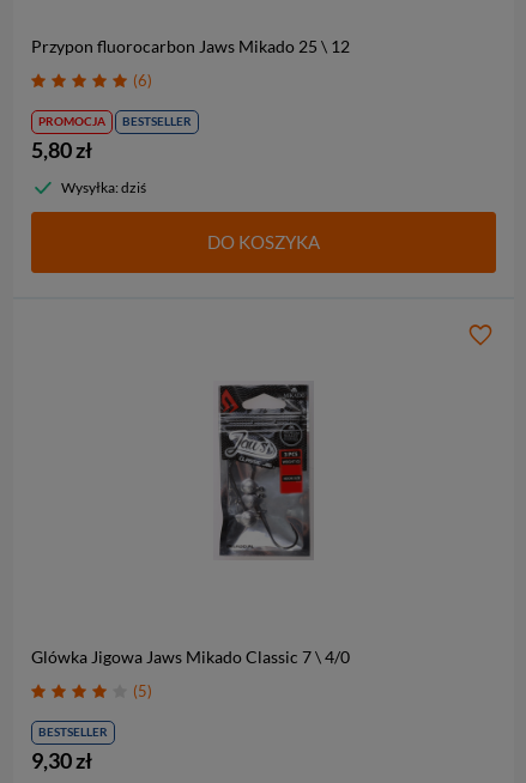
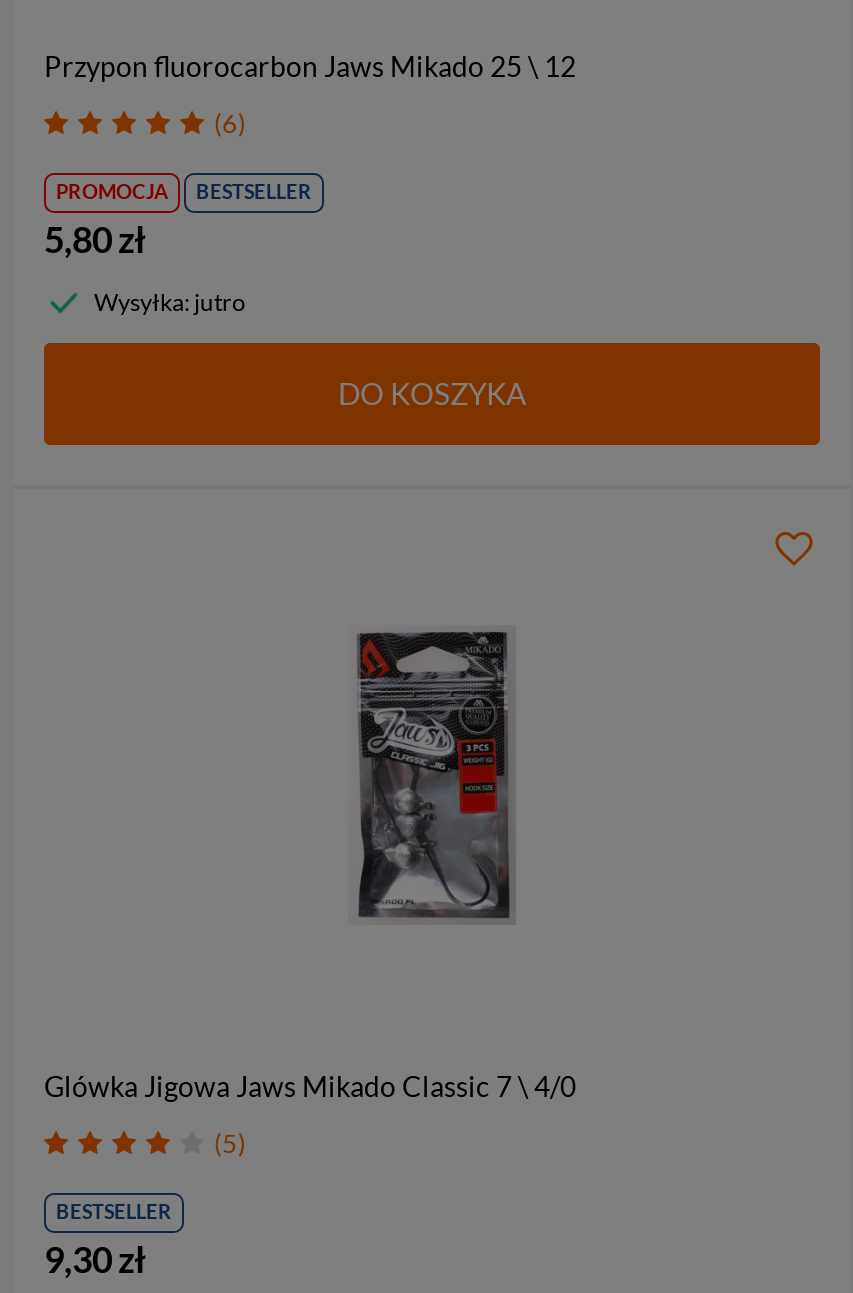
[61,179,146,197] Wysyłka: dziś -> [94,288,246,318] Wysyłka: jutro

